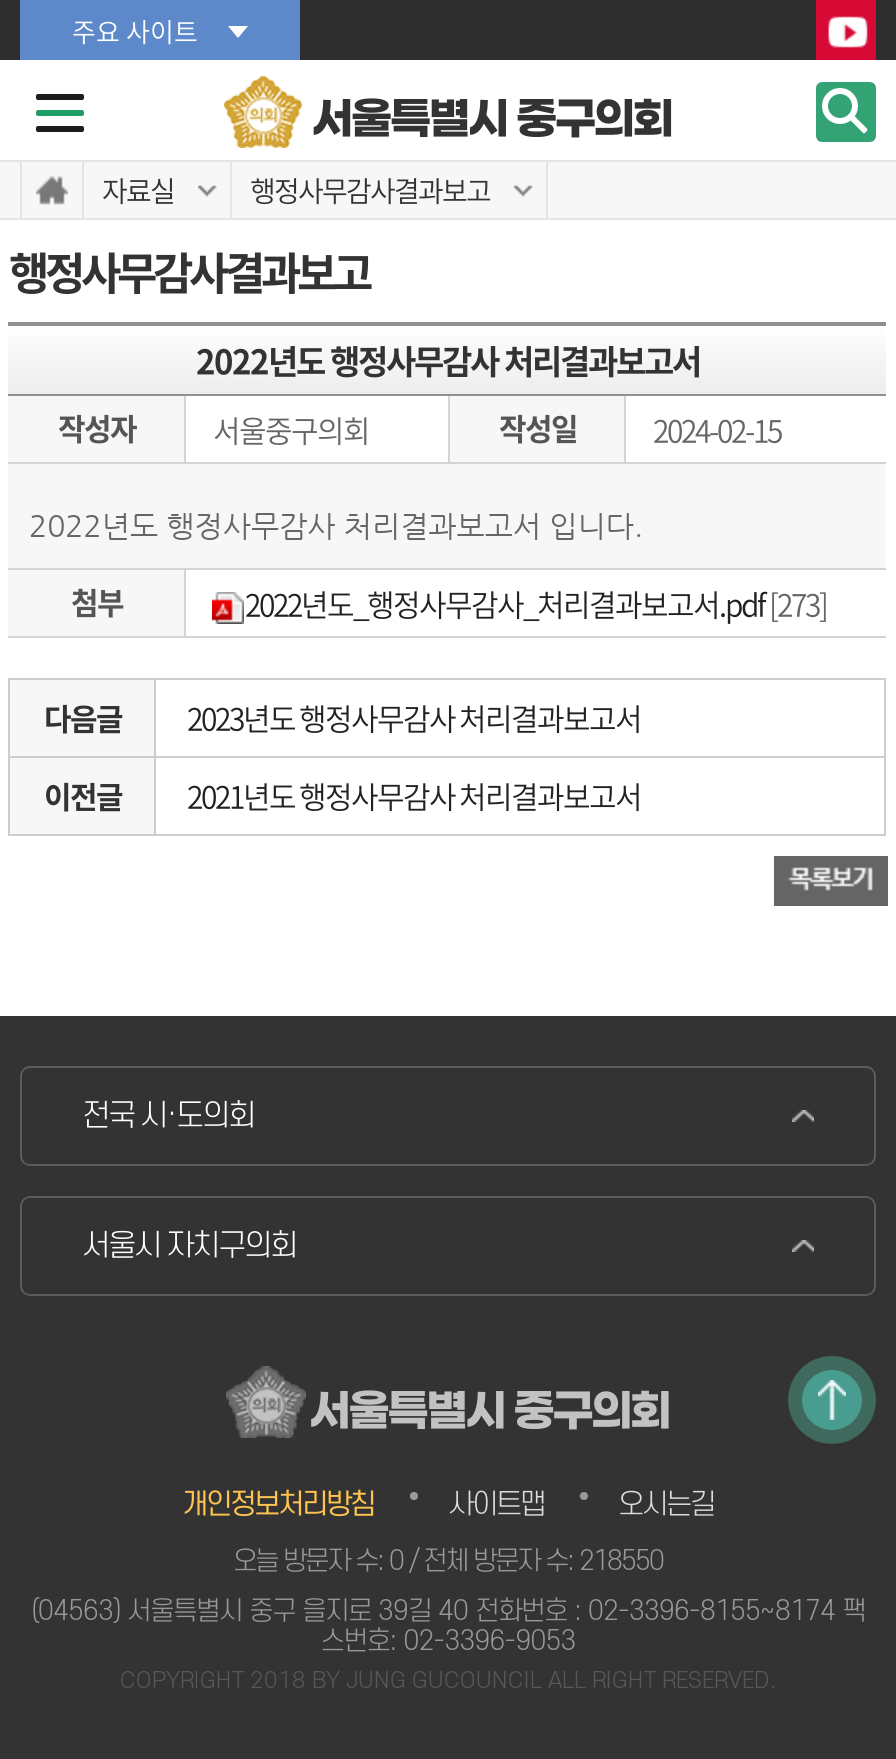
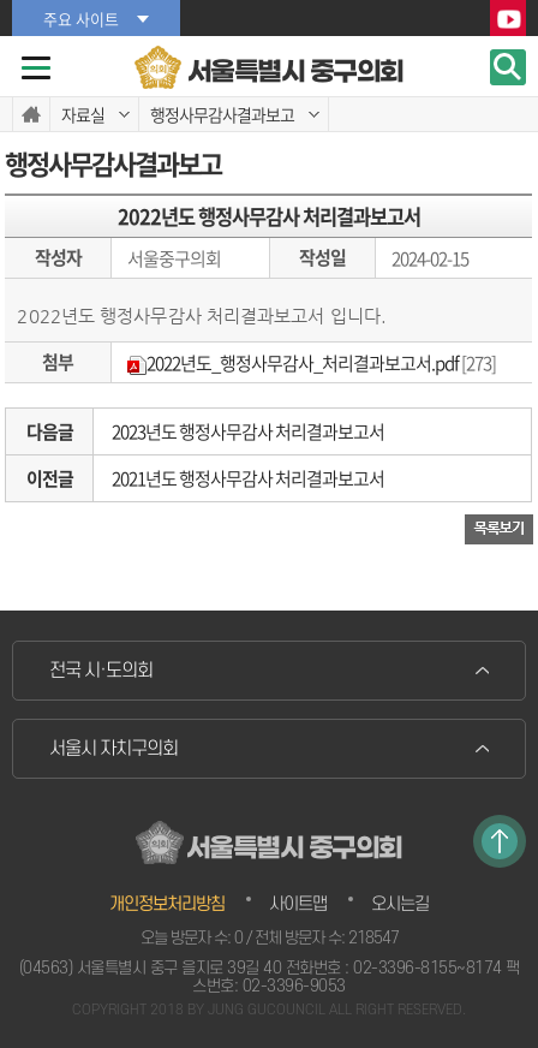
[233,1545,663,1575] 오늘 방문자 수: 0 / 전체 방문자 수: 218550 -> [140,929,398,947] 오늘 방문자 수: 0 / 전체 방문자 수: 218547

